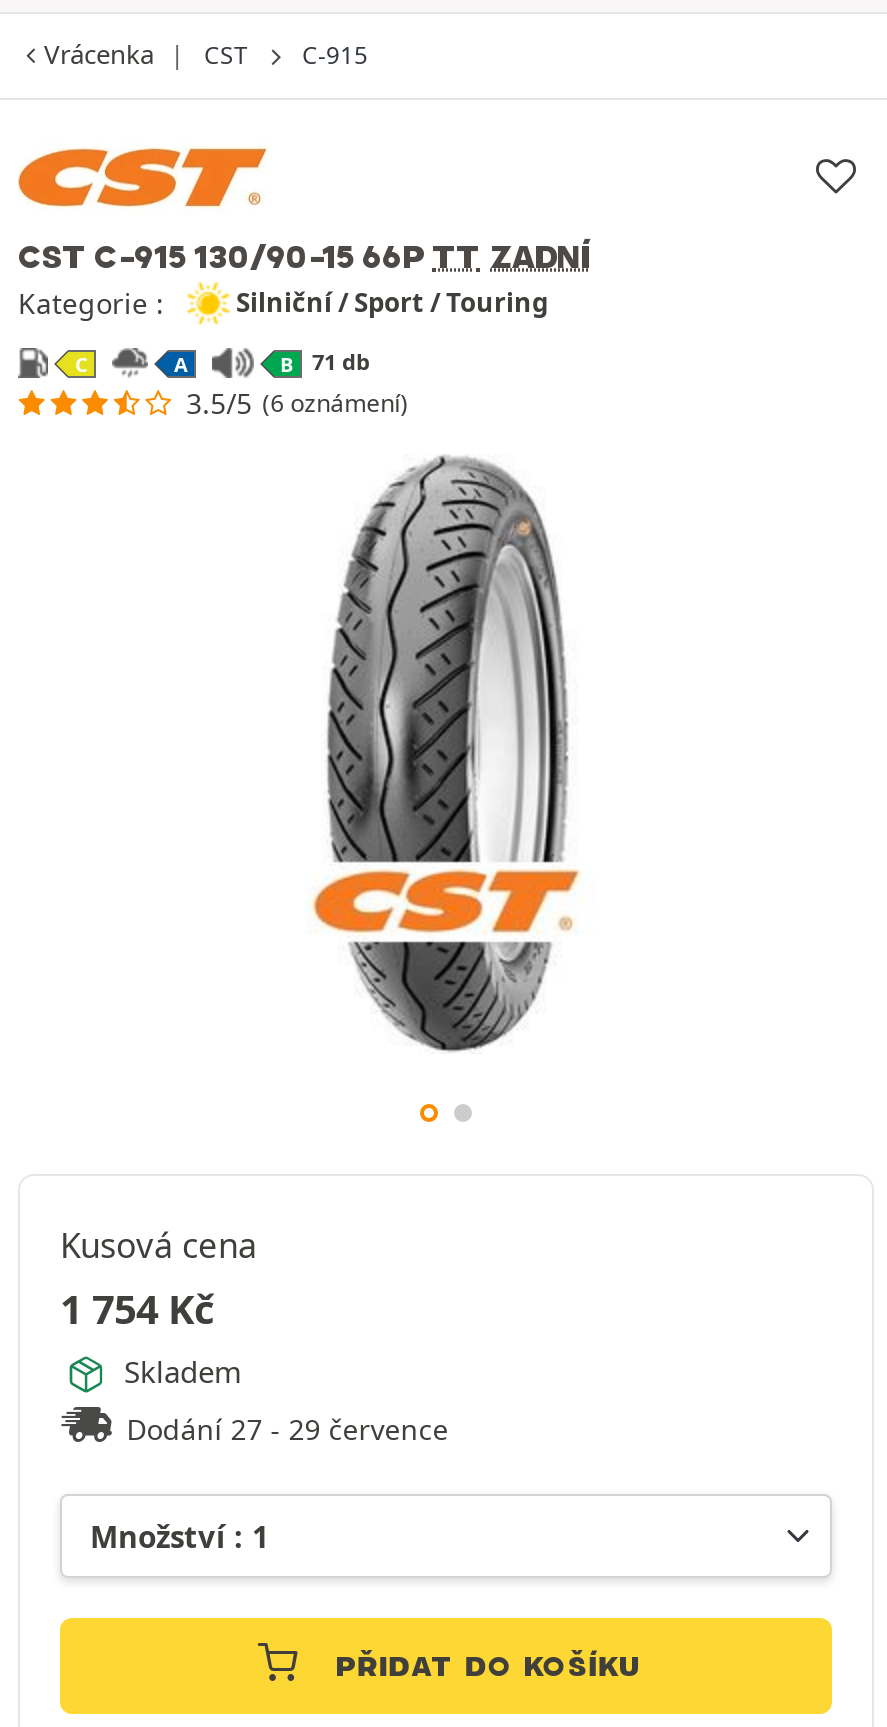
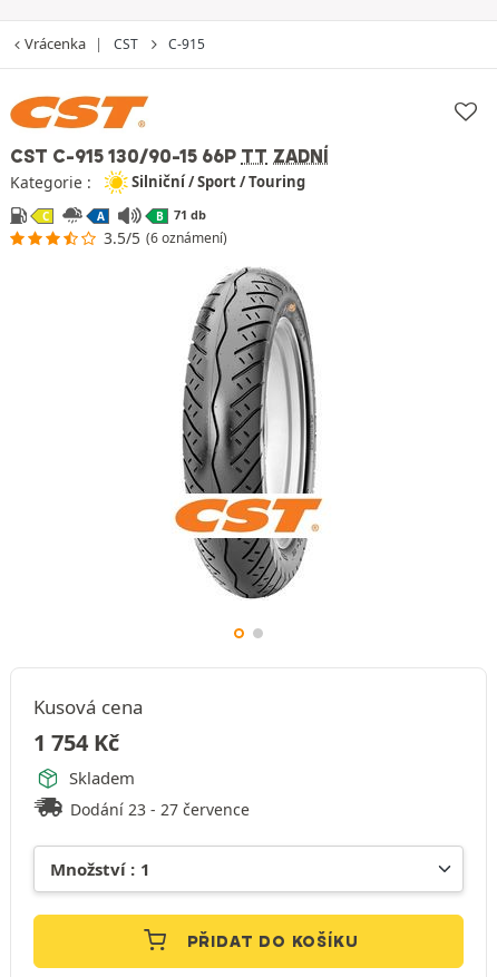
[126,1411,448,1449] Dodání 27 - 29 července -> [70,799,250,820] Dodání 23 - 27 července

